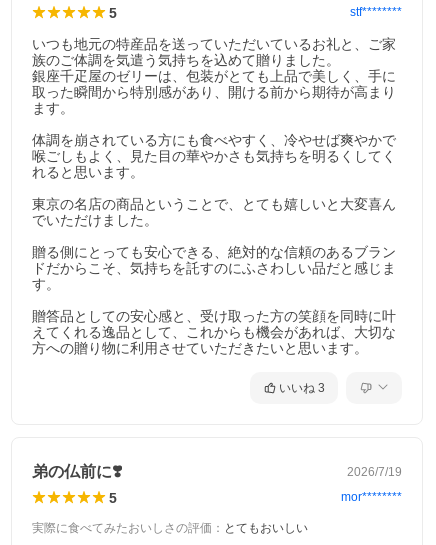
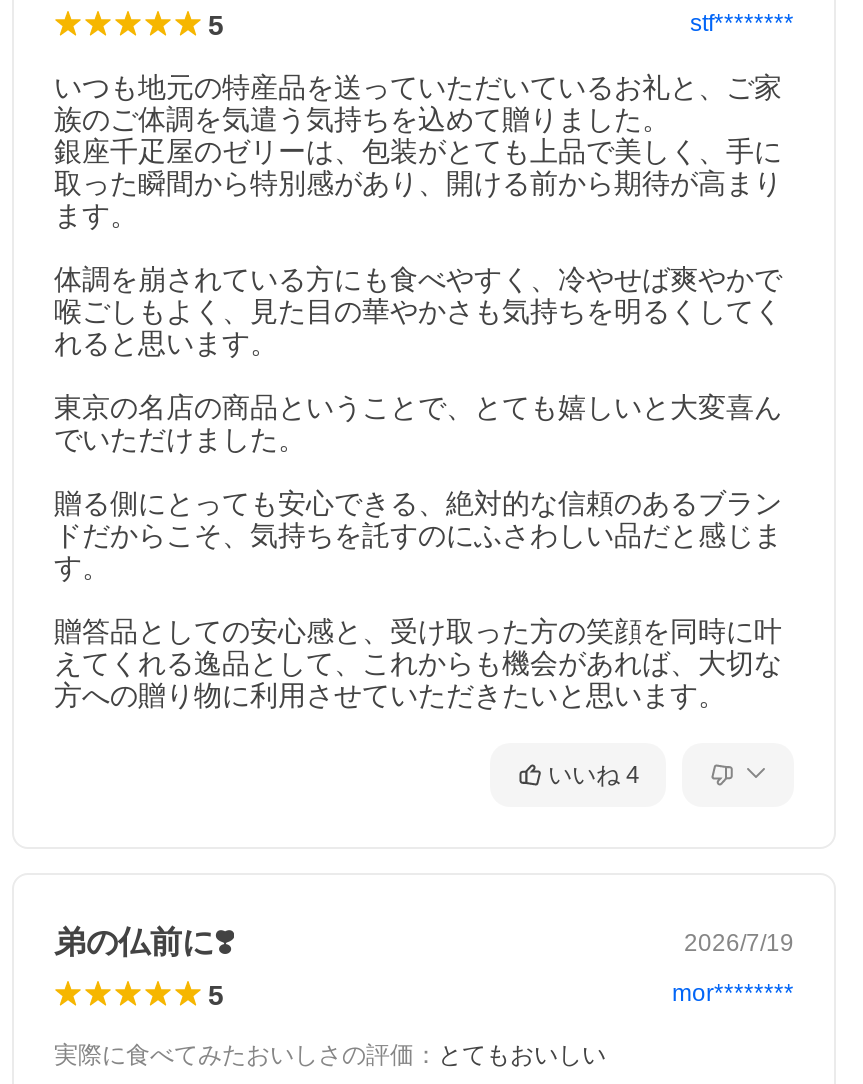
[279,381,325,395] いいね3 -> [548,762,640,790] いいね4

